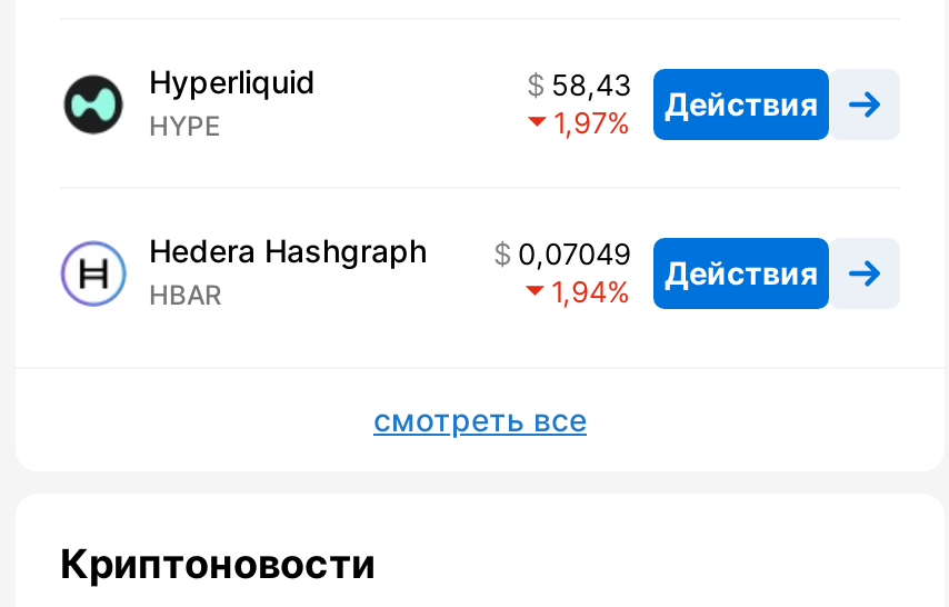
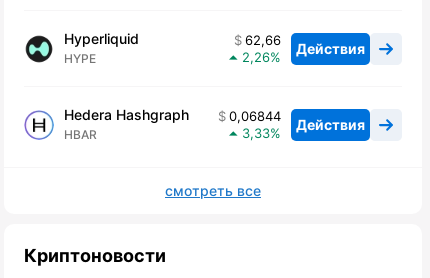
[551,68,818,122] 58,43 Действия -> [245,32,365,57] 62,66 Действия
[553,105,607,141] 1,97 -> [242,49,270,65] 2,26
[518,237,818,291] 0,07049 Действия -> [229,108,365,133] 0,06844 Действия
[551,274,607,310] 1,94 -> [242,125,270,141] 3,33

